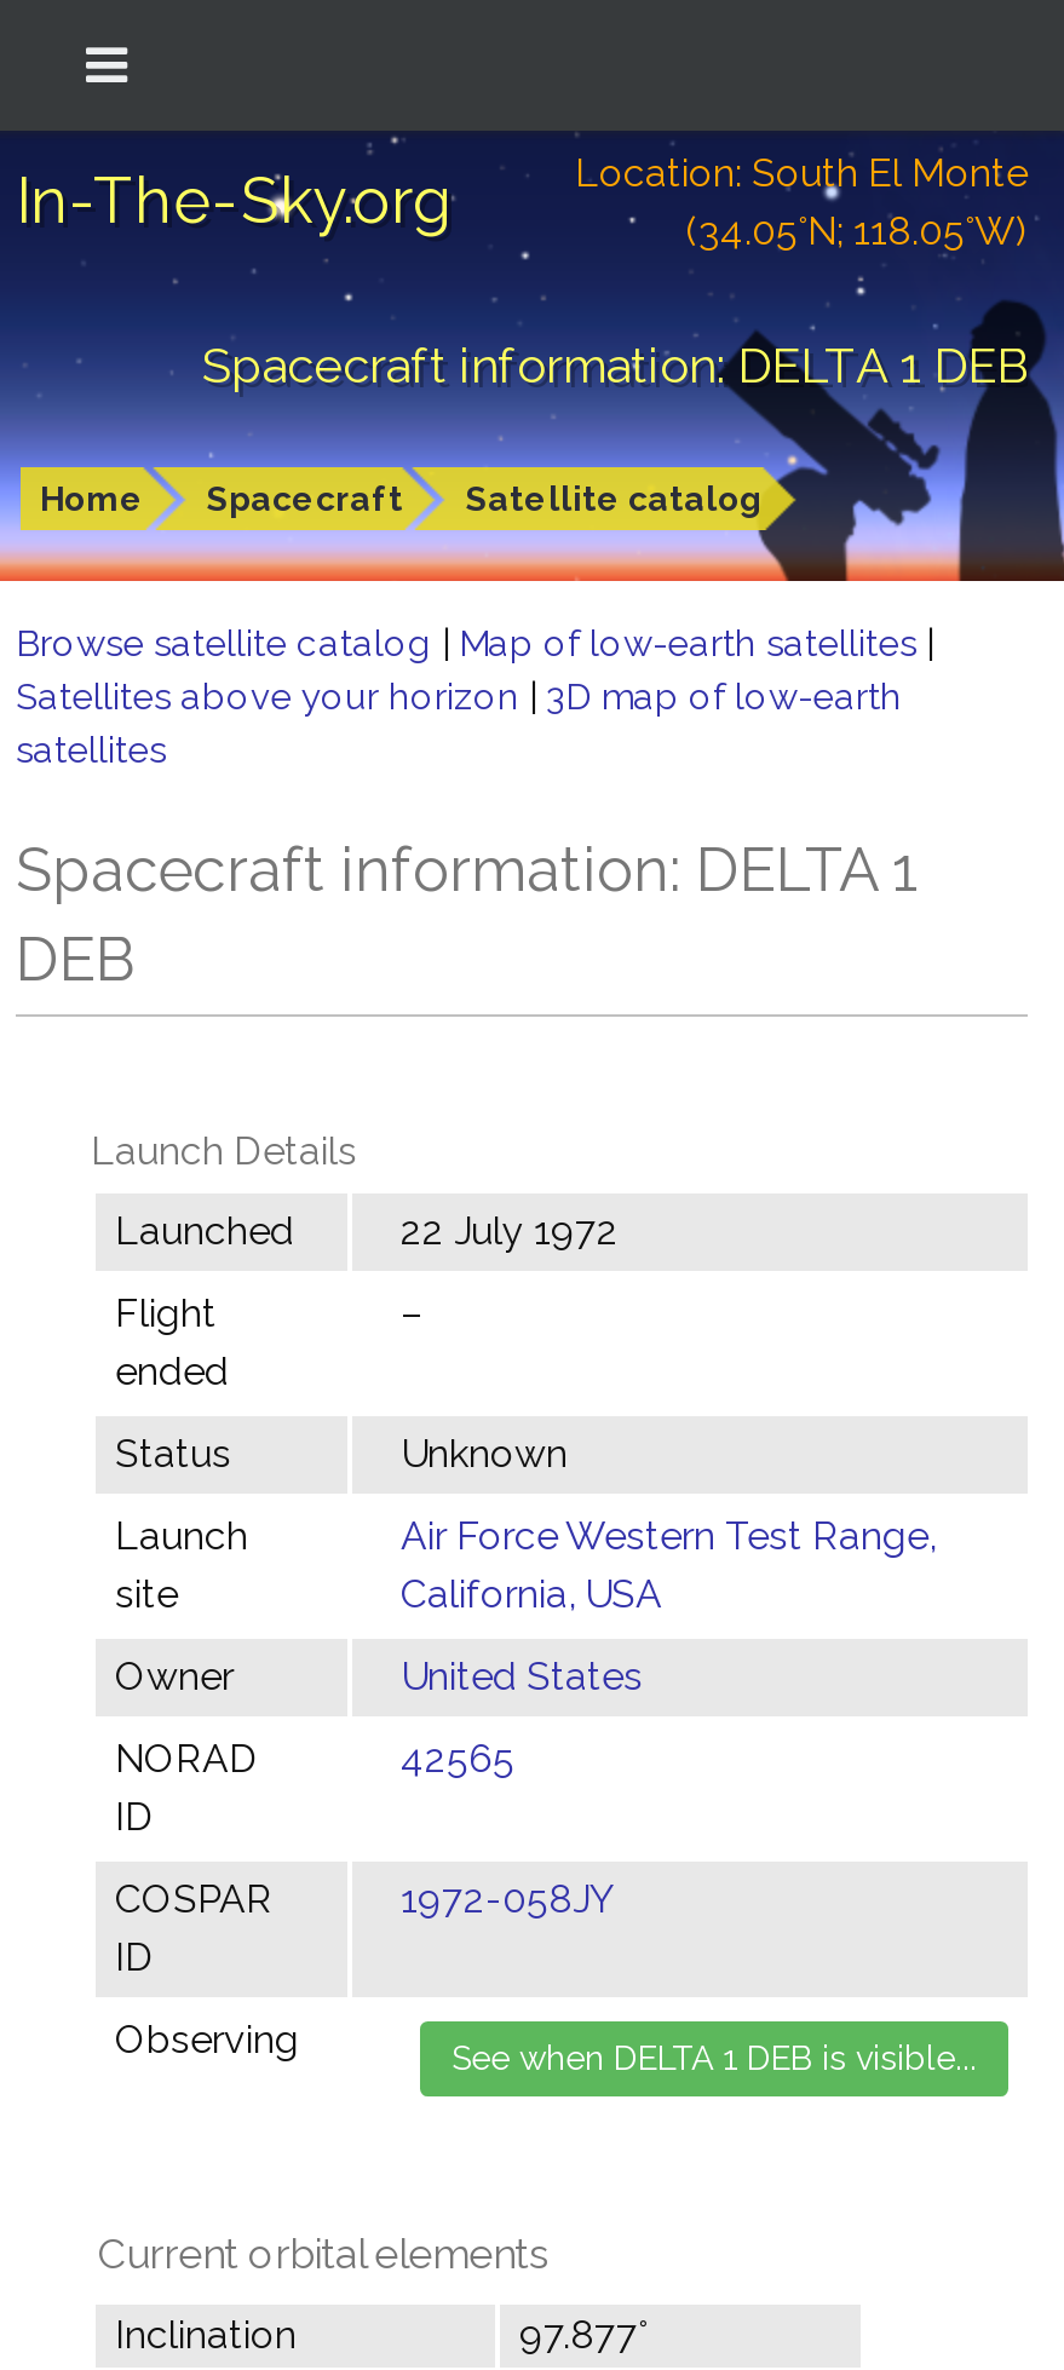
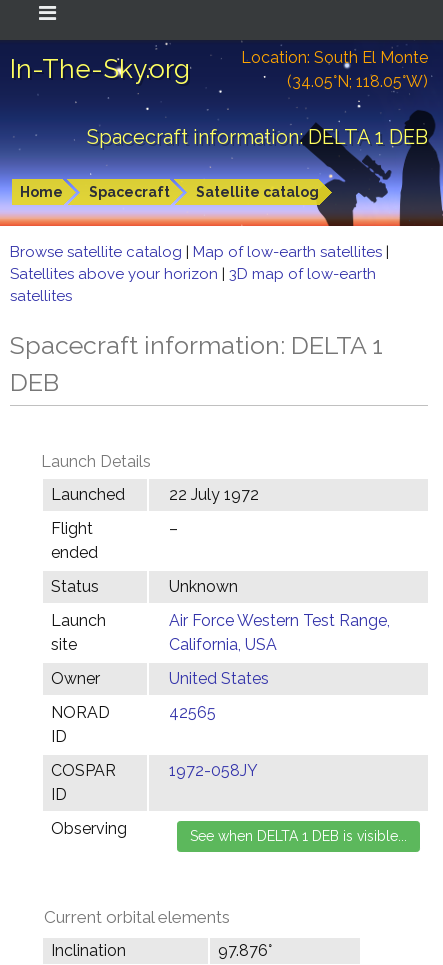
[519,2312,648,2358] 97.877° -> [218,941,272,960] 97.876°

